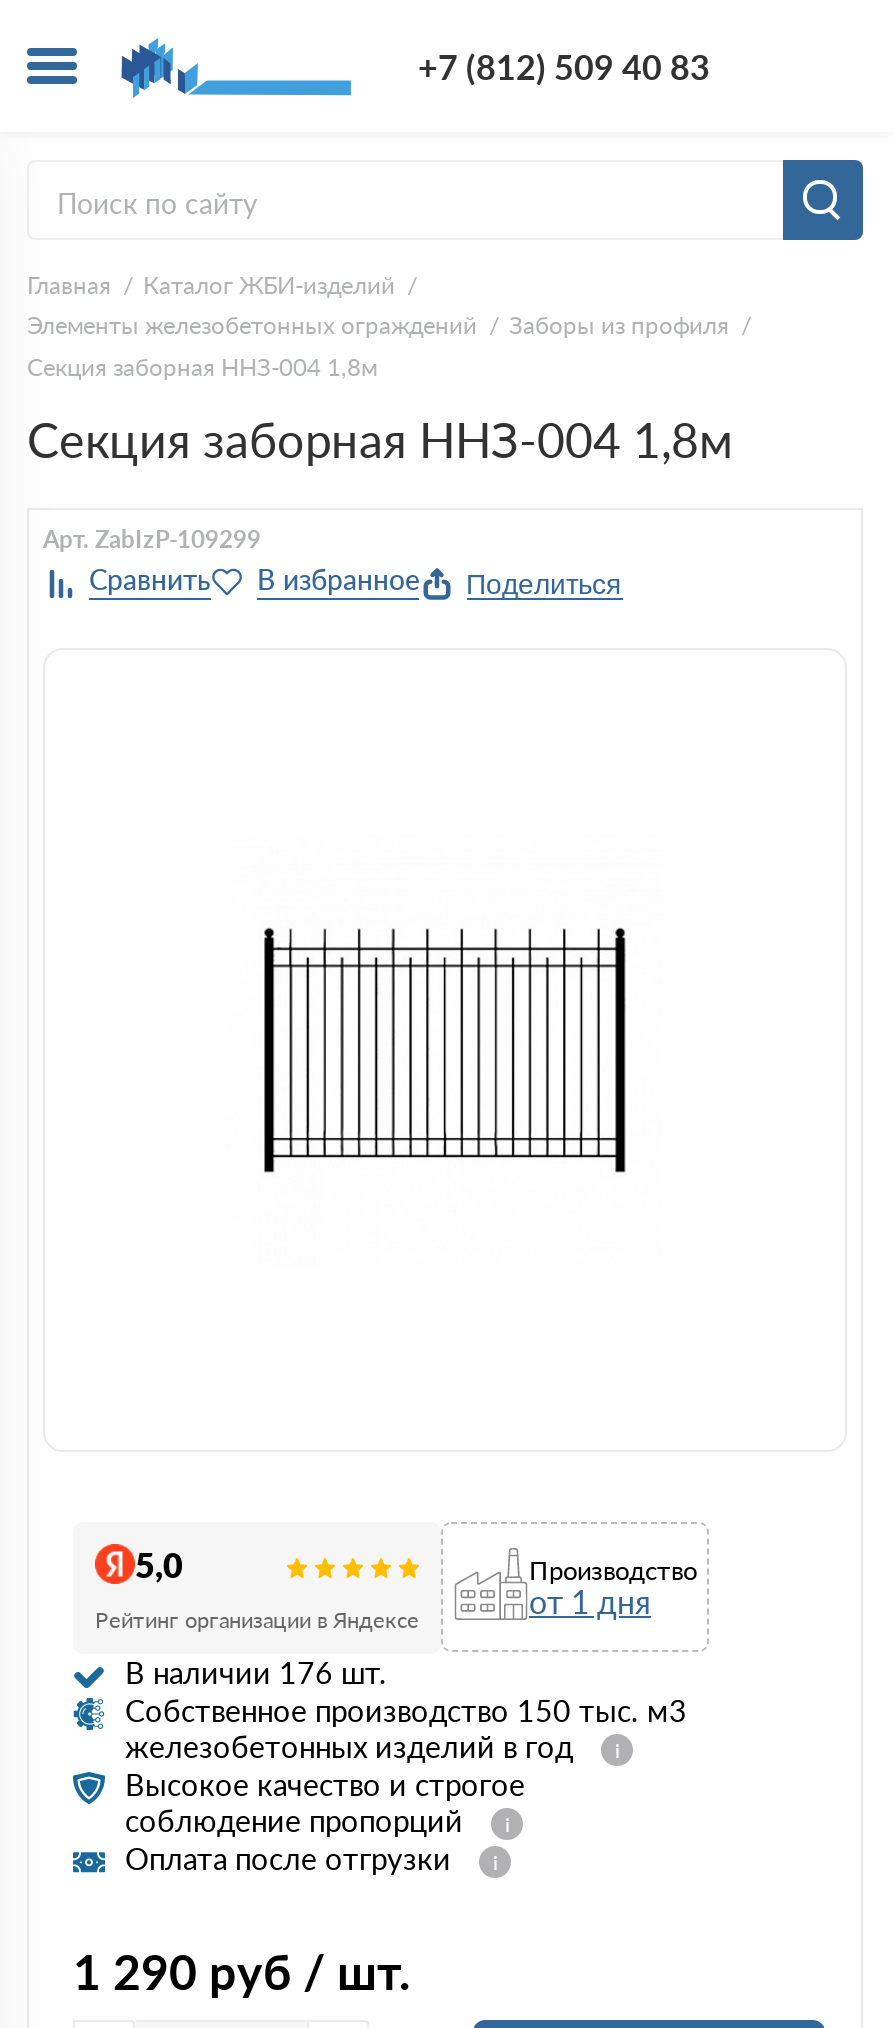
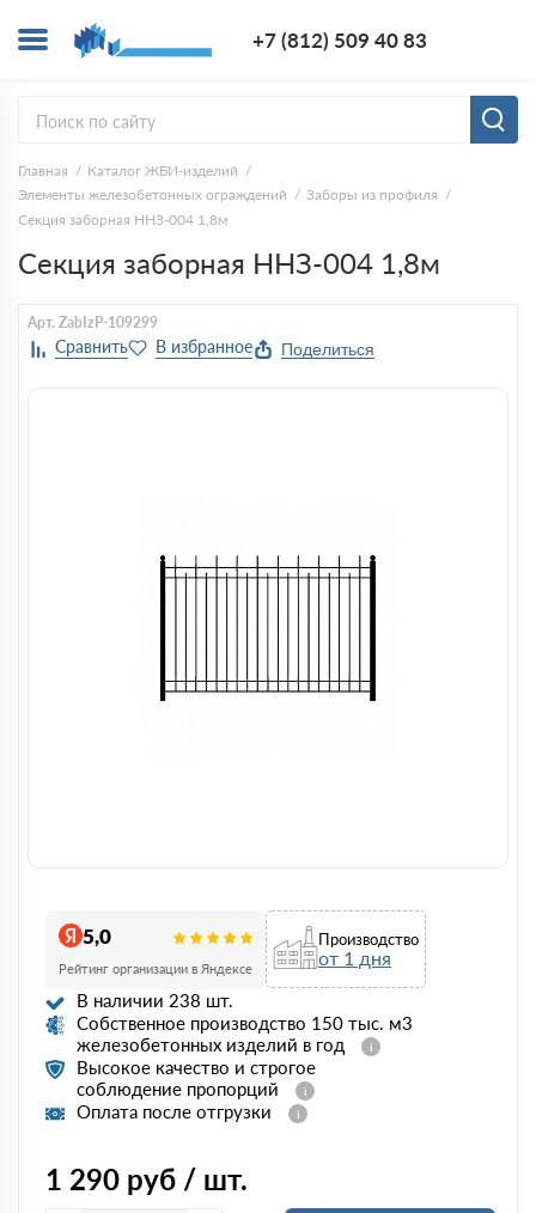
[125,1653,387,1689] В наличии 176 шт. -> [77,989,233,1010] В наличии 238 шт.

